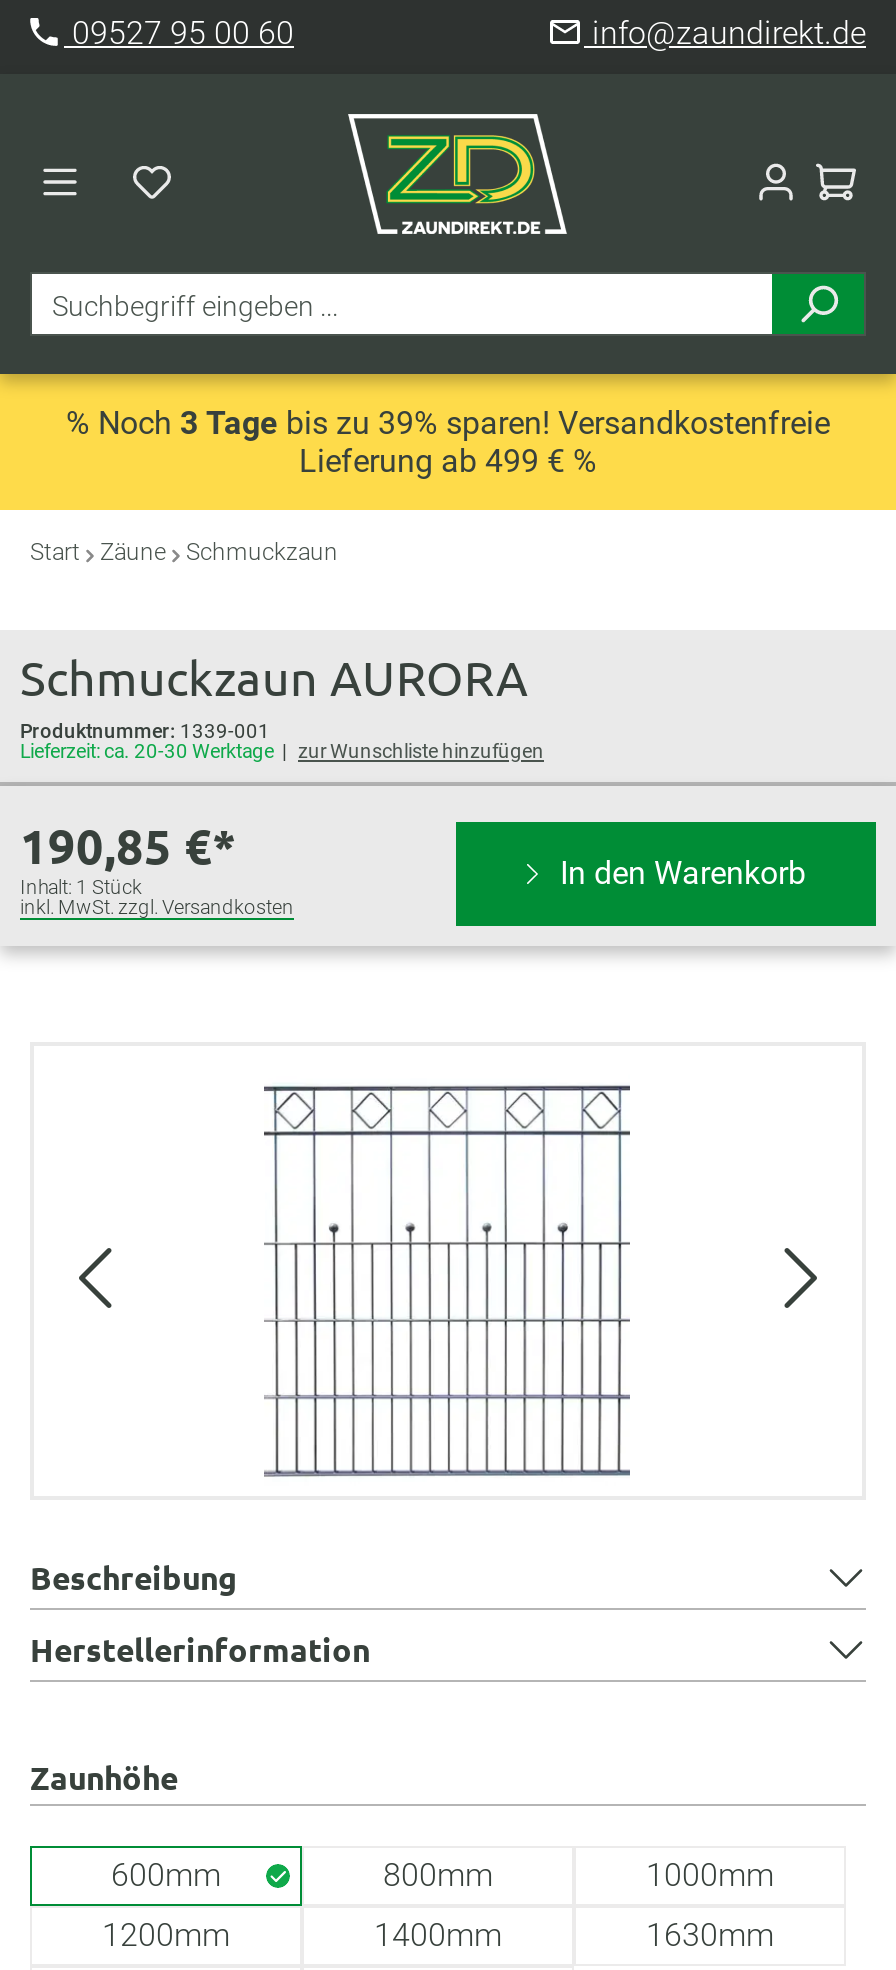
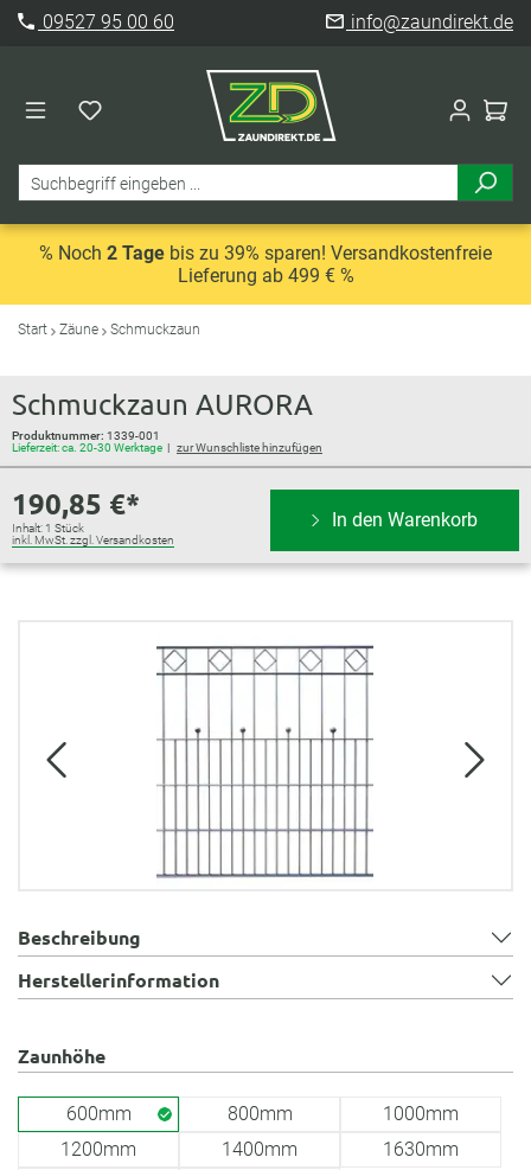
[66,404,830,442] % Noch 3 Tage bis zu 39% sparen! Versandkostenfreie -> [39,242,492,264] % Noch 2 Tage bis zu 39% sparen! Versandkostenfreie

